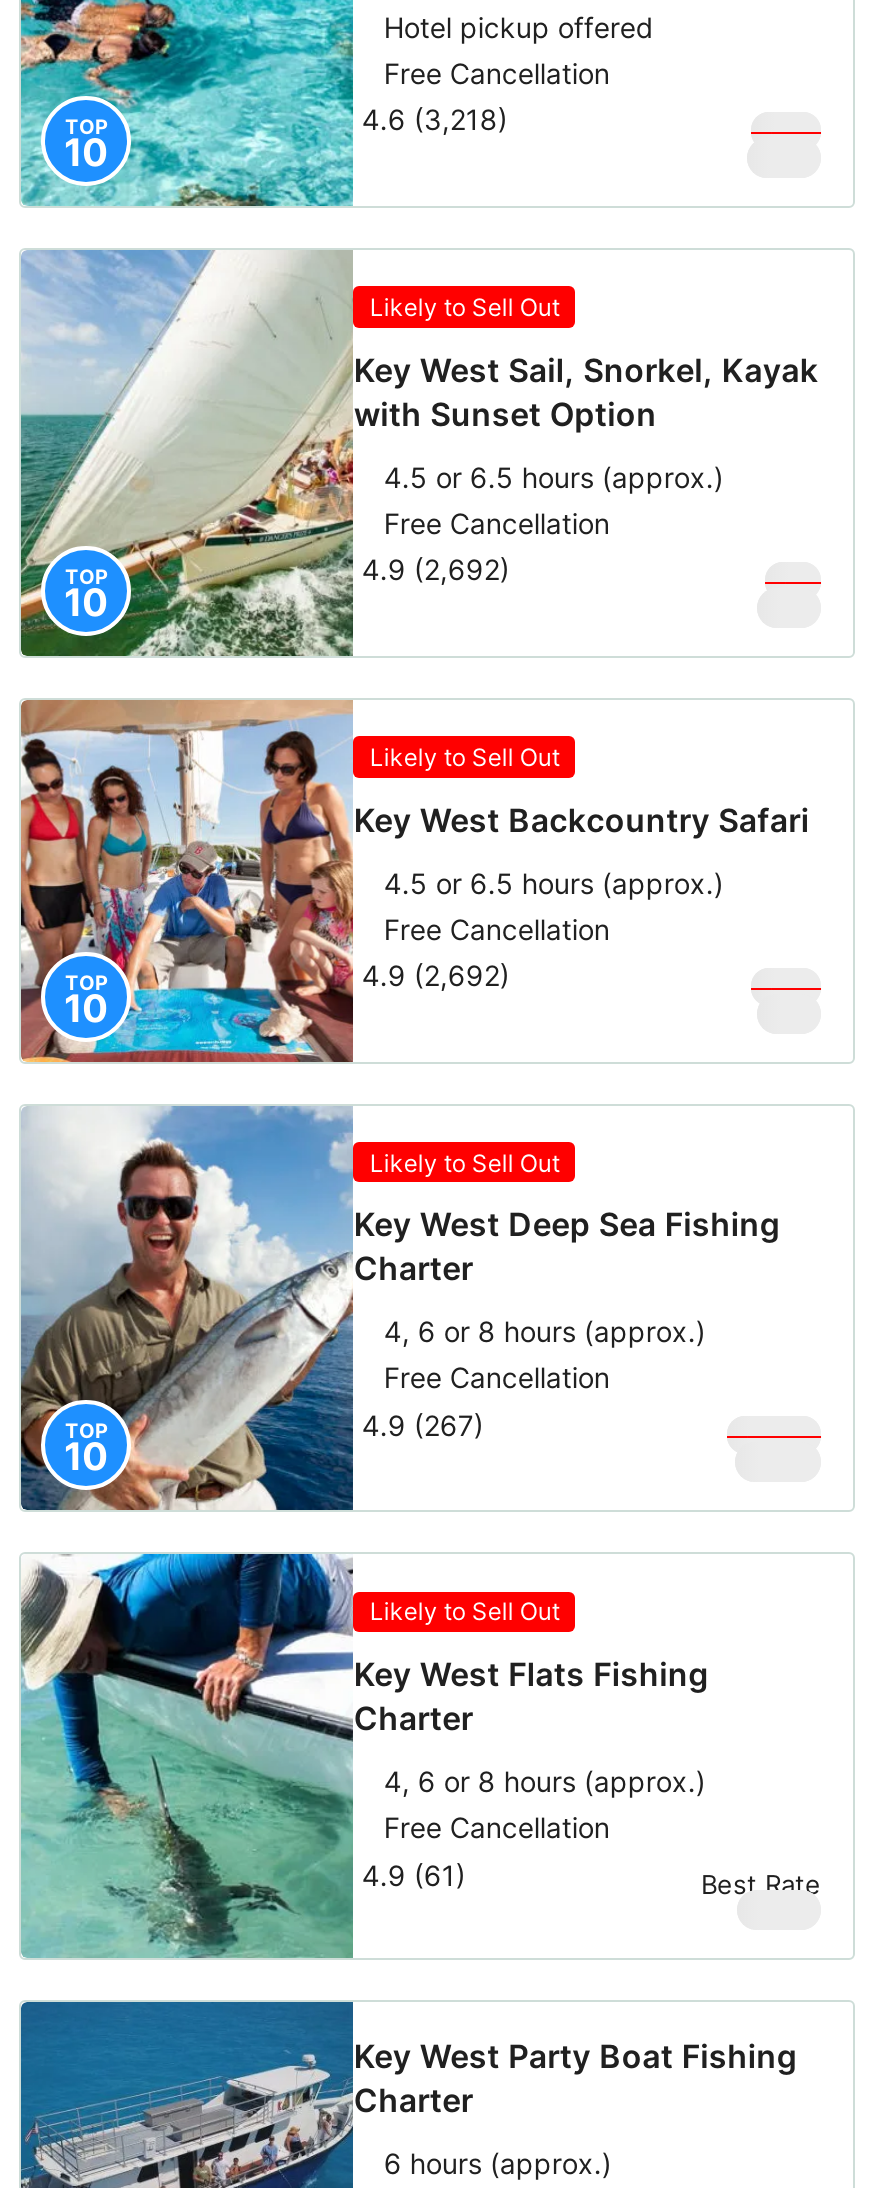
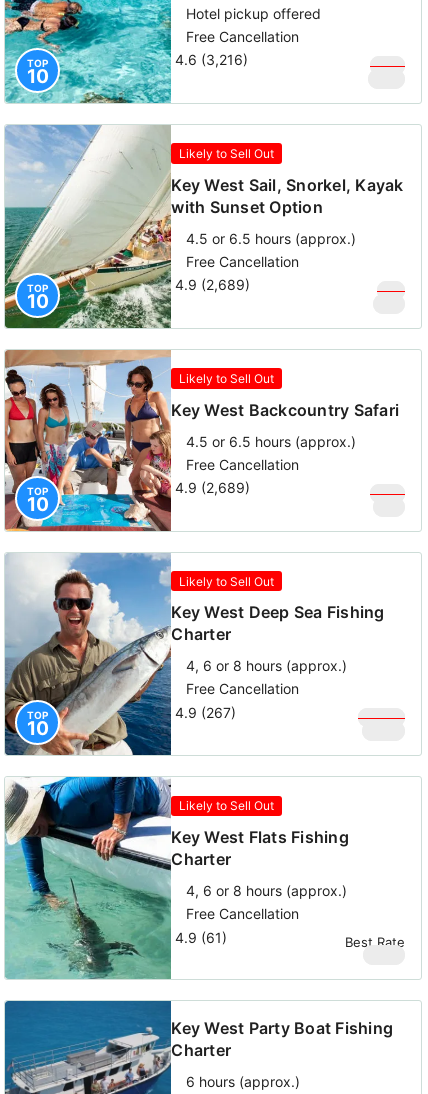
[354,102,508,136] 4.6 (3,218) -> [171,51,248,68] 4.6 (3,216)
[354,552,510,586] 4.9 (2,692) -> [171,276,250,293] 4.9 (2,689)
[354,958,510,992] 4.9 (2,692) -> [171,479,250,496] 4.9 (2,689)

